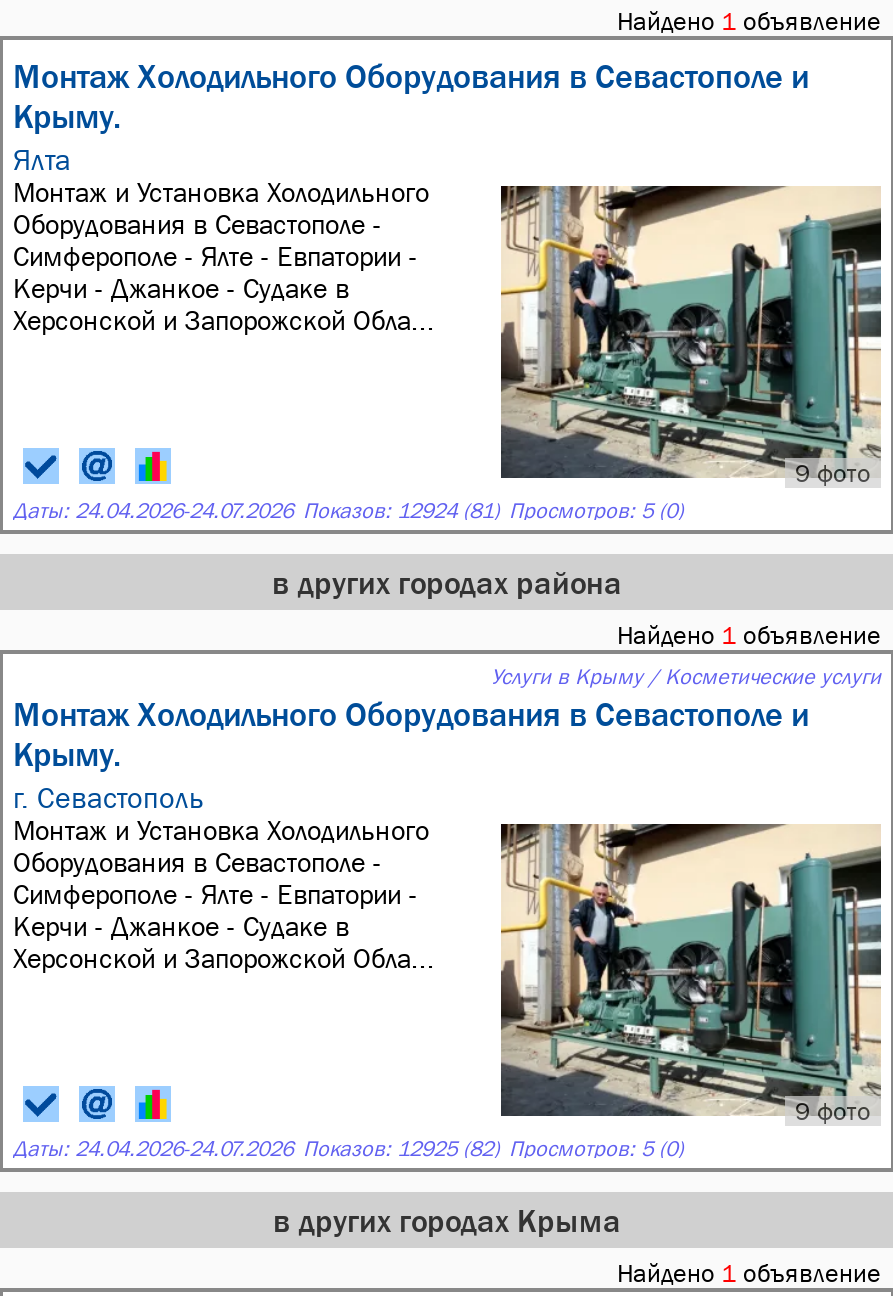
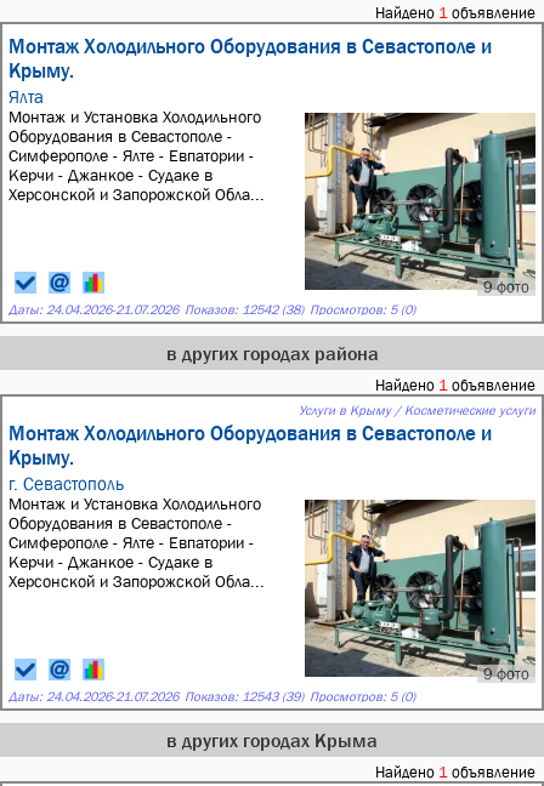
[13,499,683,523] Даты: 24.04.2026-24.07.2026 Показов: 12924 (81) Просмотров: 5 (0) -> [8,303,415,317] Даты: 24.04.2026-21.07.2026 Показов: 12542 (38) Просмотров: 5 (0)
[13,1137,683,1161] Даты: 24.04.2026-24.07.2026 Показов: 12925 (82) Просмотров: 5 (0) -> [8,690,415,704] Даты: 24.04.2026-21.07.2026 Показов: 12543 (39) Просмотров: 5 (0)

